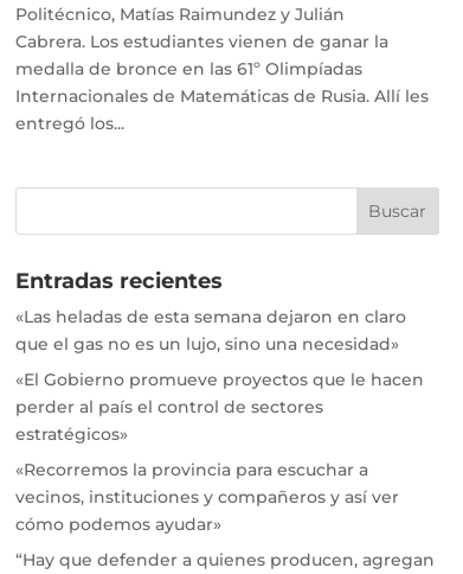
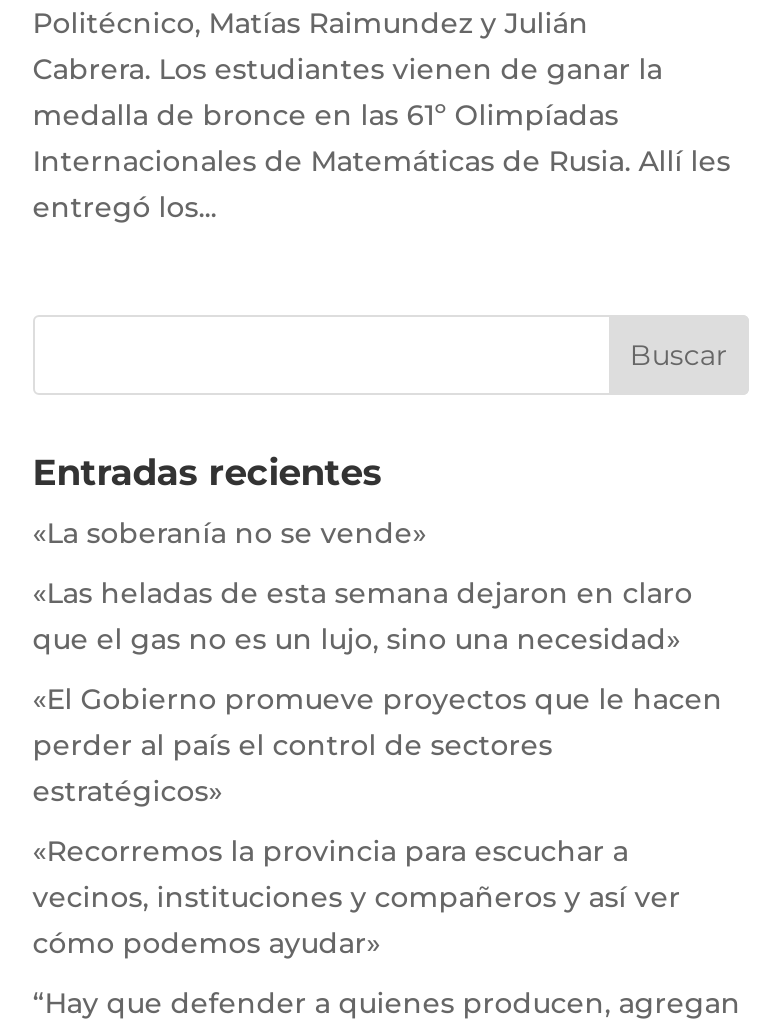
none -> [33,516,427,552] «La soberanía no se vende»

